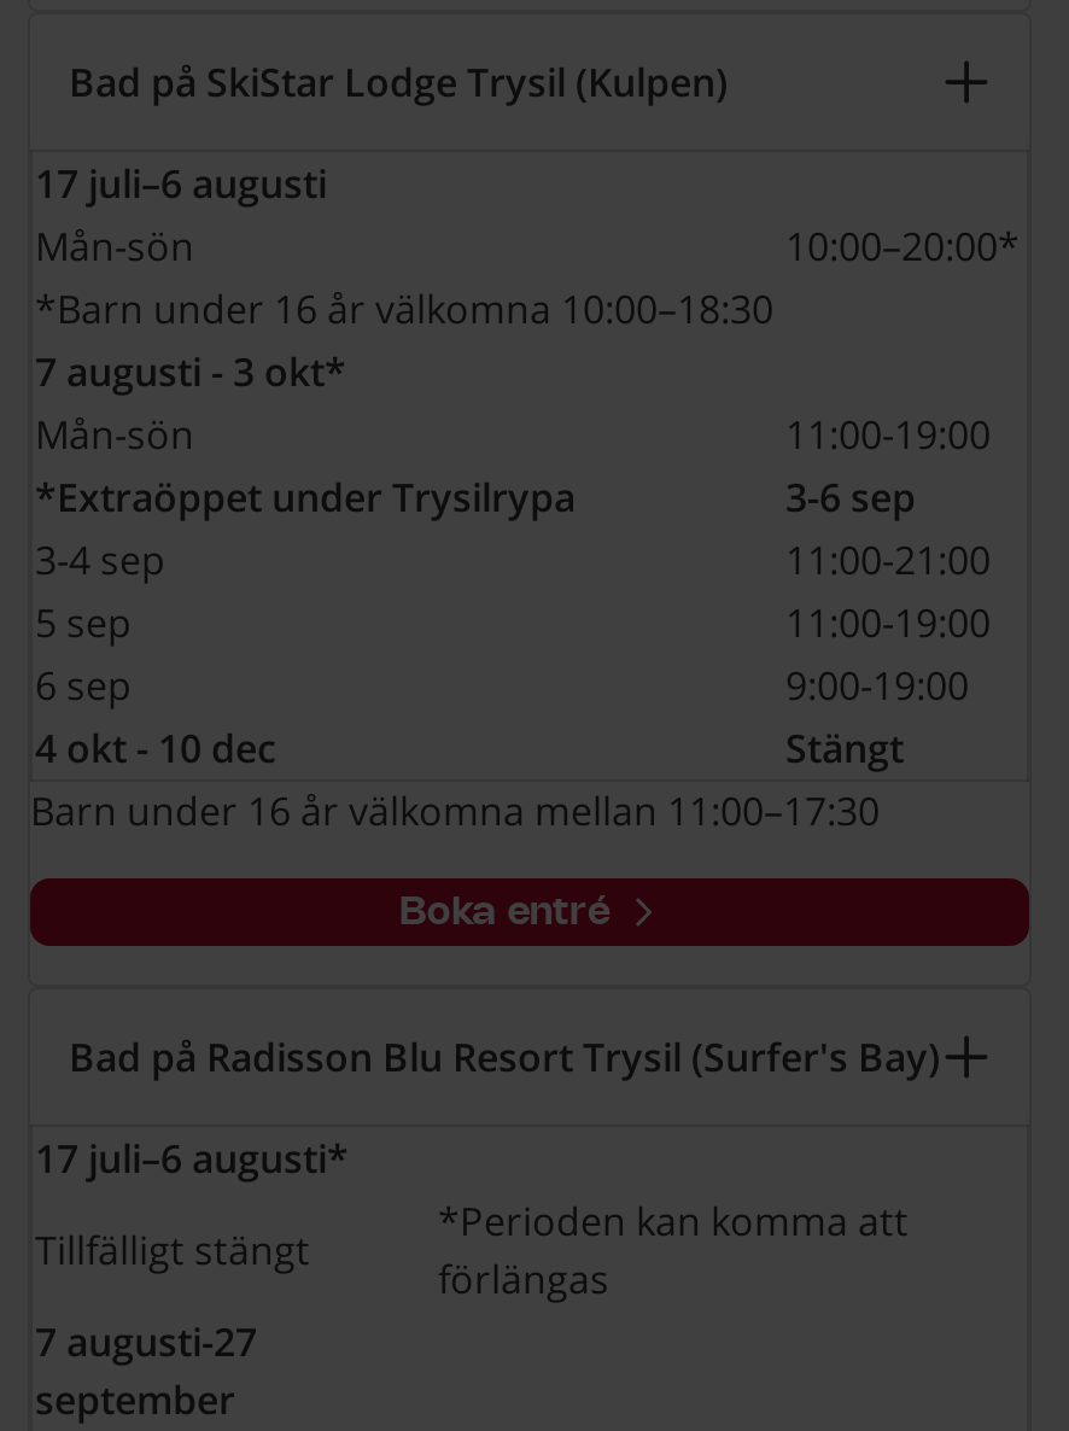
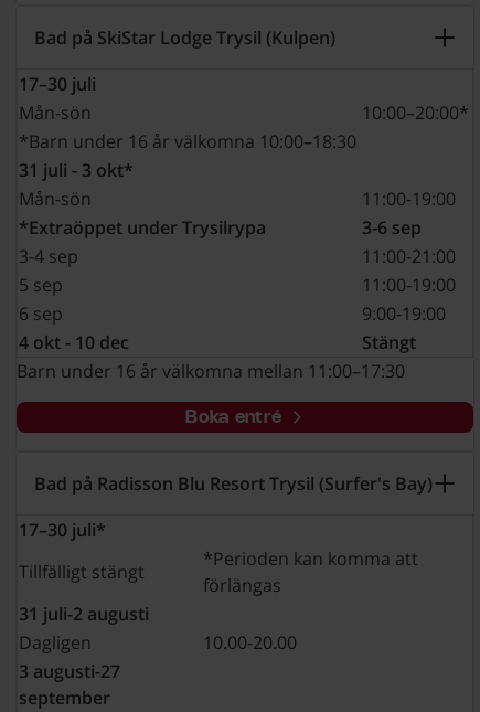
[35,157,327,210] 17 juli–6 augusti -> [19,72,96,96] 17–30 juli
[35,345,346,398] 7 augusti - 3 okt* -> [19,158,134,182] 31 juli - 3 okt*
[35,1132,349,1185] 17 juli–6 augusti* -> [19,518,106,542] 17–30 juli*
[35,1315,257,1368] 7 augusti-27 -> [19,602,297,683] 31 juli-2 augusti | Dagligen | 10.00-20.00 | 3 augusti-27

